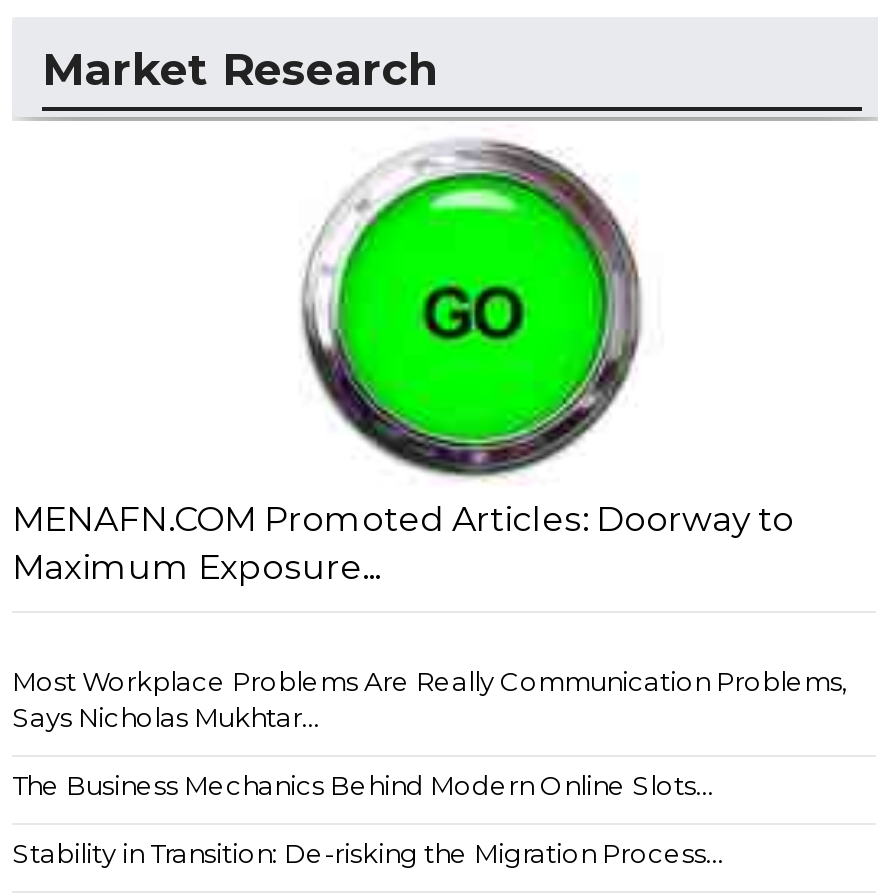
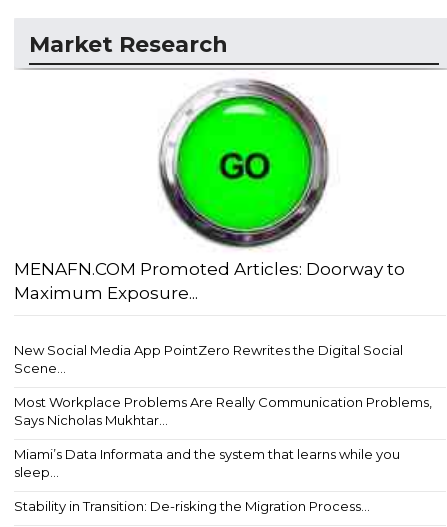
none -> [14,342,403,376] New Social Media App PointZero Rewrites the Digital Social | Scene...
[12,769,714,801] The Business Mechanics Behind Modern Online Slots... -> [14,446,400,480] Miami’s Data Informata and the system that learns while you | sleep...

